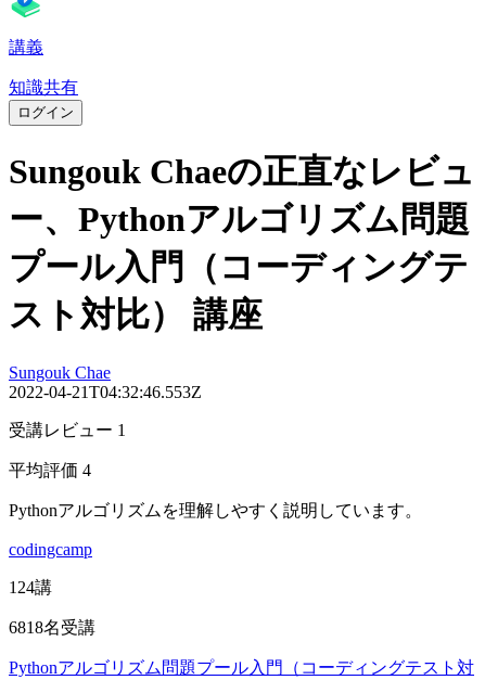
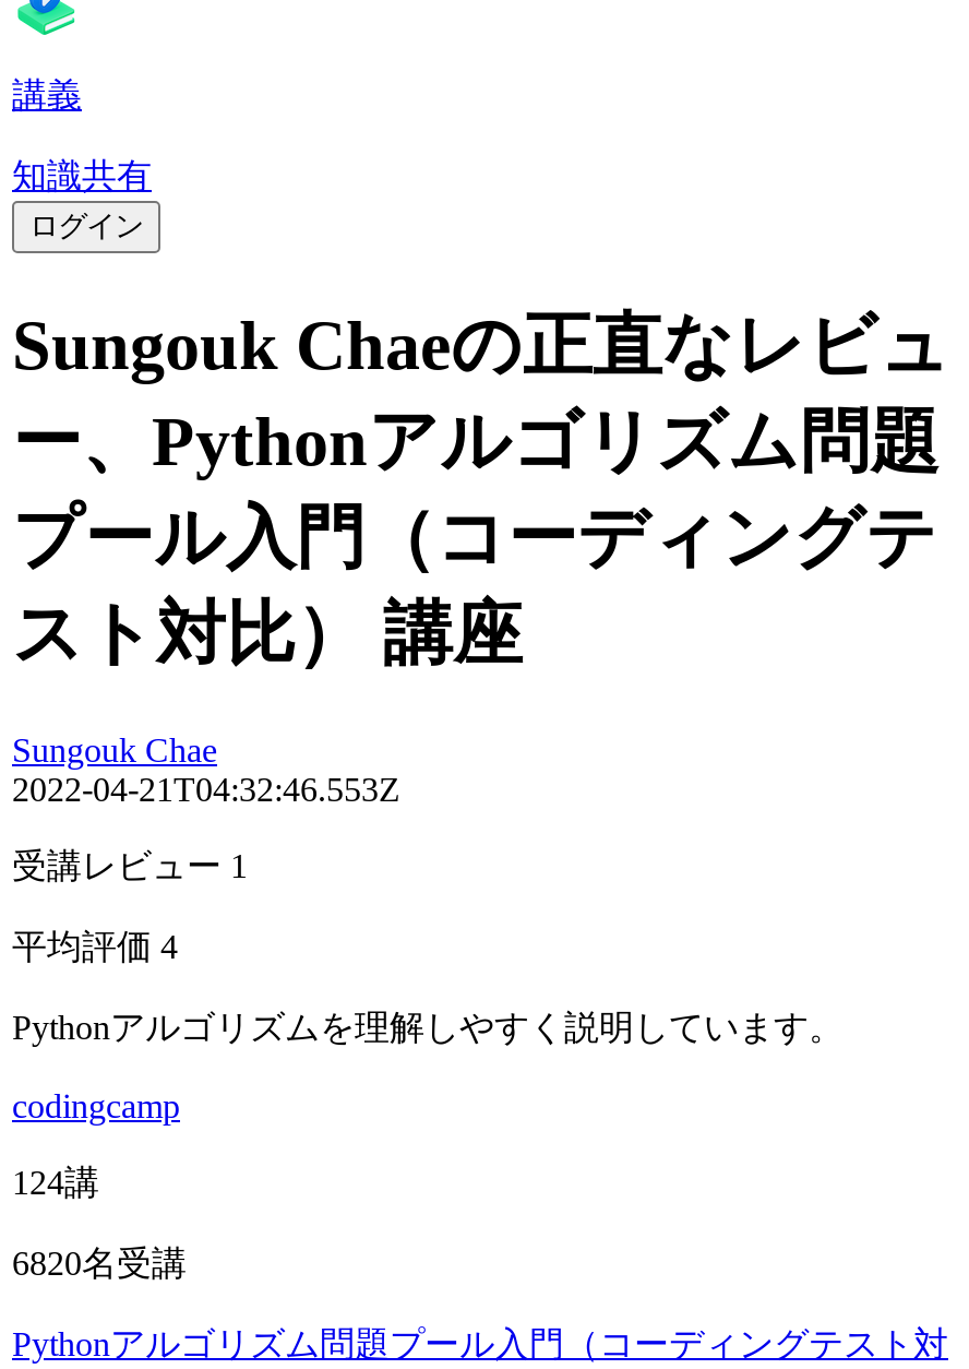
[9,618,95,637] 6818名受講 -> [12,1244,187,1281] 6820名受講

